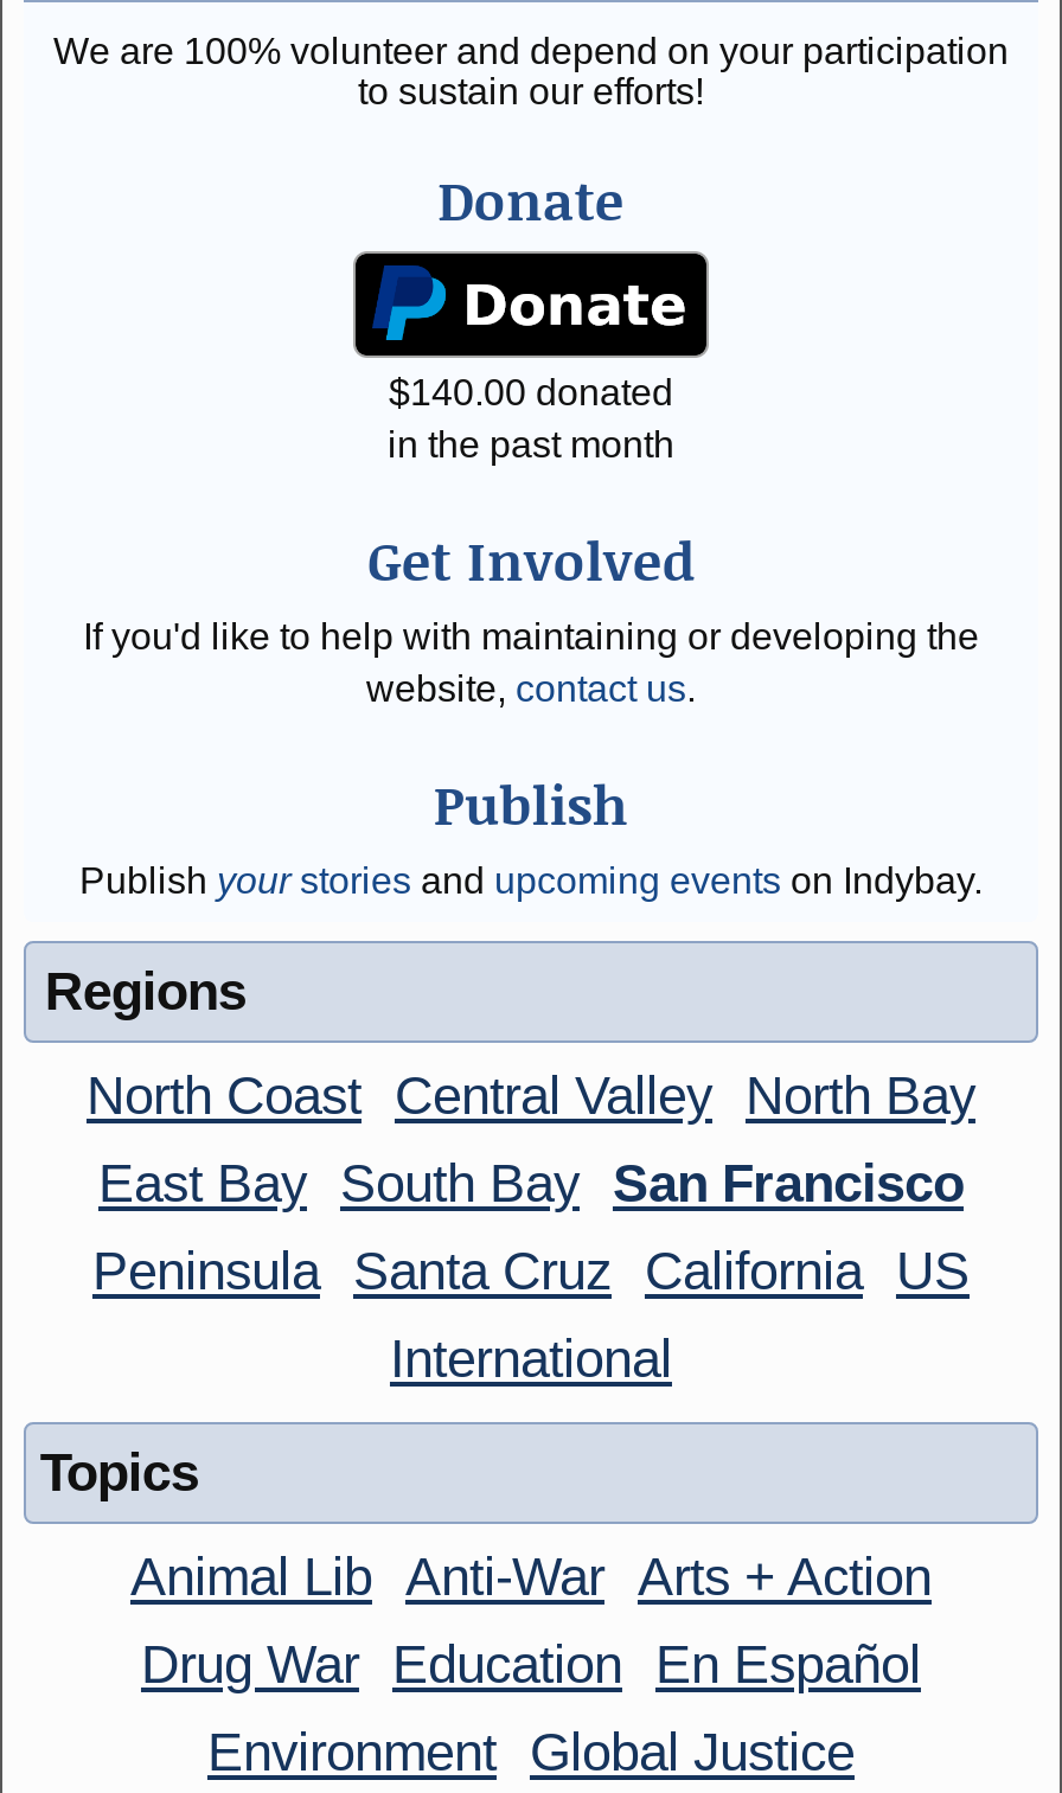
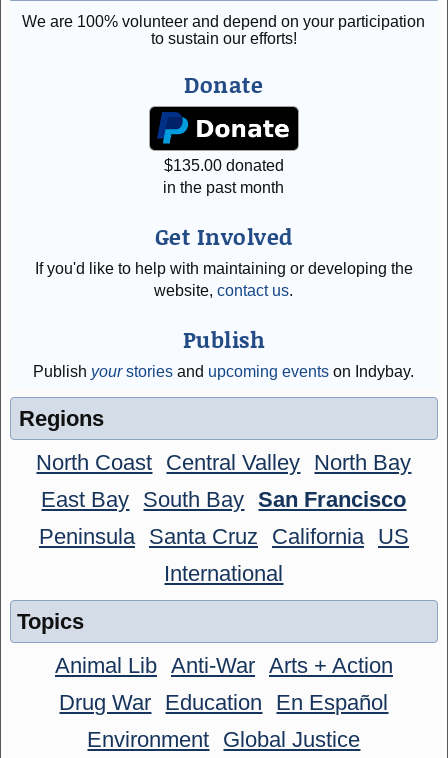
[389,371,673,412] $140.00 donated -> [164,157,284,174] $135.00 donated

